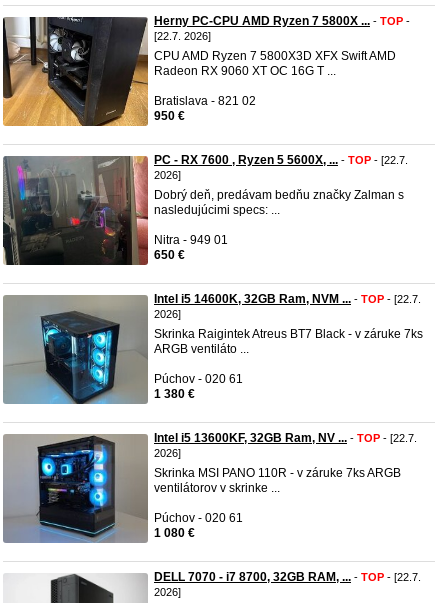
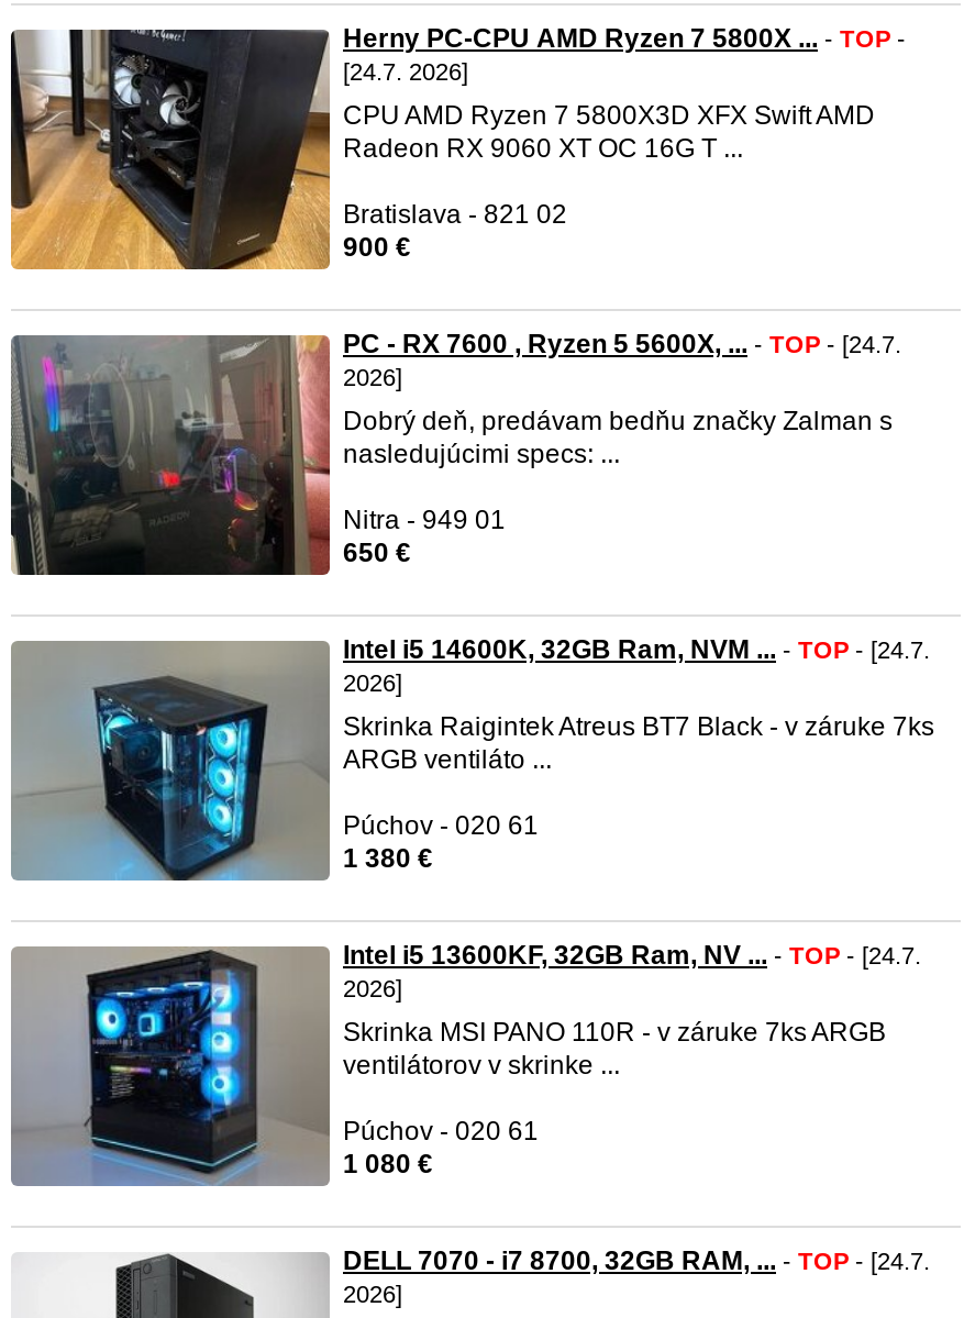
[154,30,211,42] [22.7. 2026] -> [343,58,468,85] [24.7. 2026]
[154,109,185,123] 950 € -> [343,232,411,263] 900 €
[154,153,408,167] PC - RX 7600 , Ryzen 5 5600X, ... - TOP - [22.7. -> [343,329,901,359] PC - RX 7600 , Ryzen 5 5600X, ... - TOP - [24.7.
[154,292,421,306] Intel i5 14600K, 32GB Ram, NVM ... - TOP - [22.7. -> [343,634,930,665] Intel i5 14600K, 32GB Ram, NVM ... - TOP - [24.7.
[154,431,417,445] Intel i5 13600KF, 32GB Ram, NV ... - TOP - [22.7. -> [343,940,921,971] Intel i5 13600KF, 32GB Ram, NV ... - TOP - [24.7.
[154,570,421,584] DELL 7070 - i7 8700, 32GB RAM, ... - TOP - [22.7. -> [343,1245,930,1276] DELL 7070 - i7 8700, 32GB RAM, ... - TOP - [24.7.

